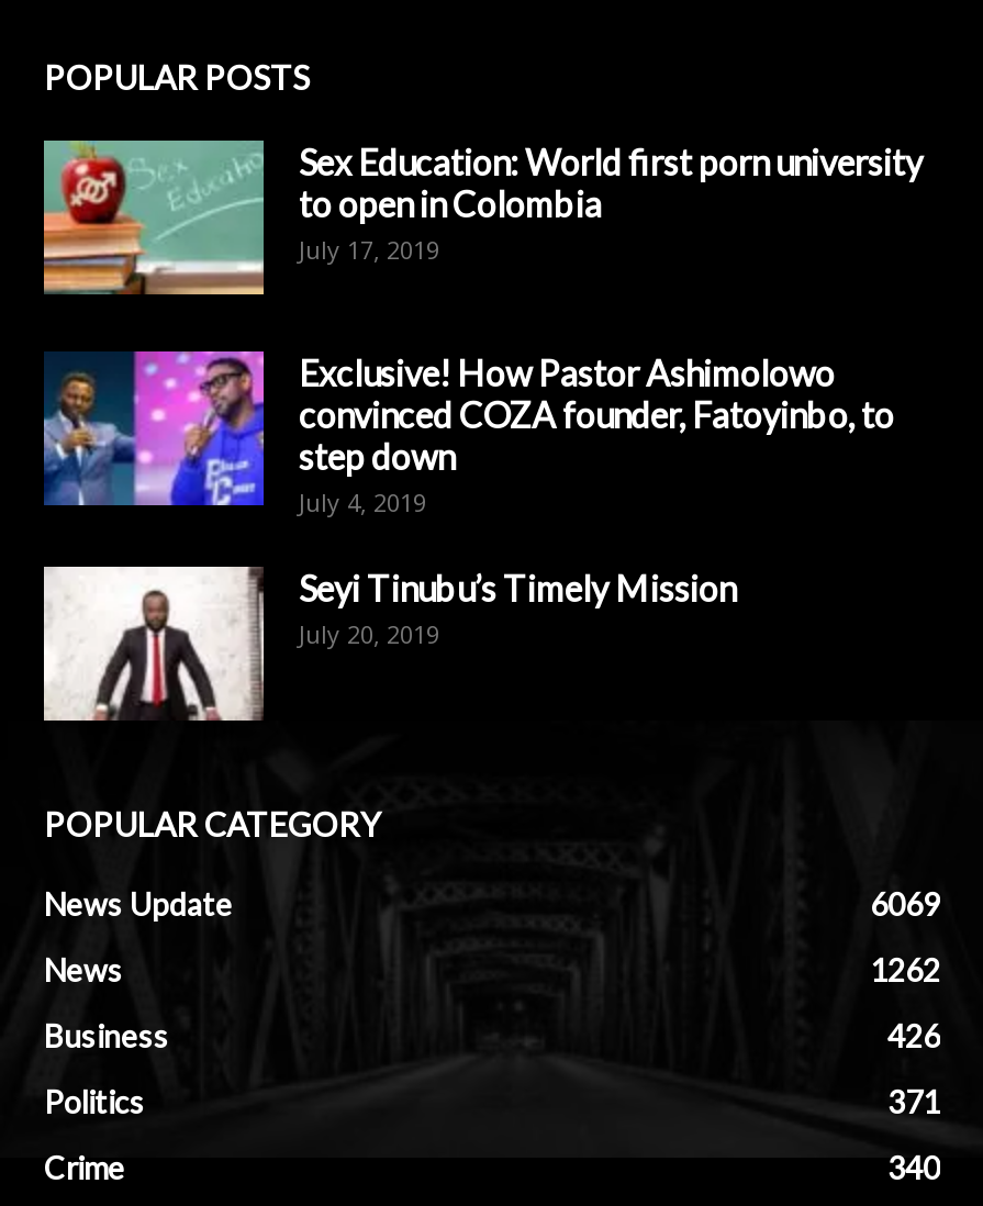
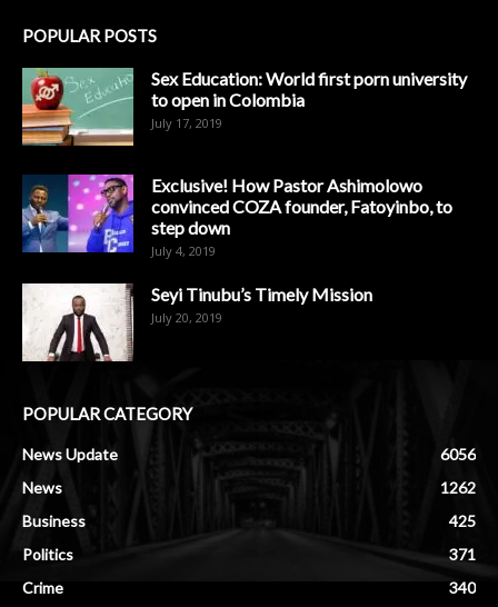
[870,886,940,924] 6069 -> [440,445,476,464] 6056
[887,1018,940,1056] 426 -> [449,511,476,530] 425

